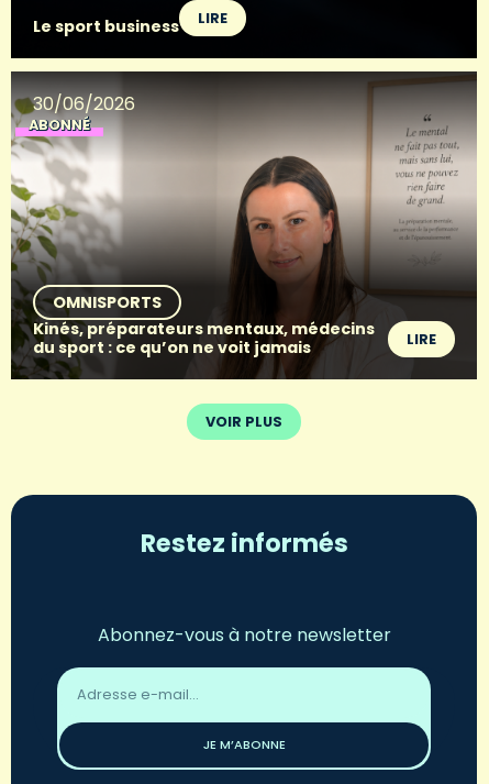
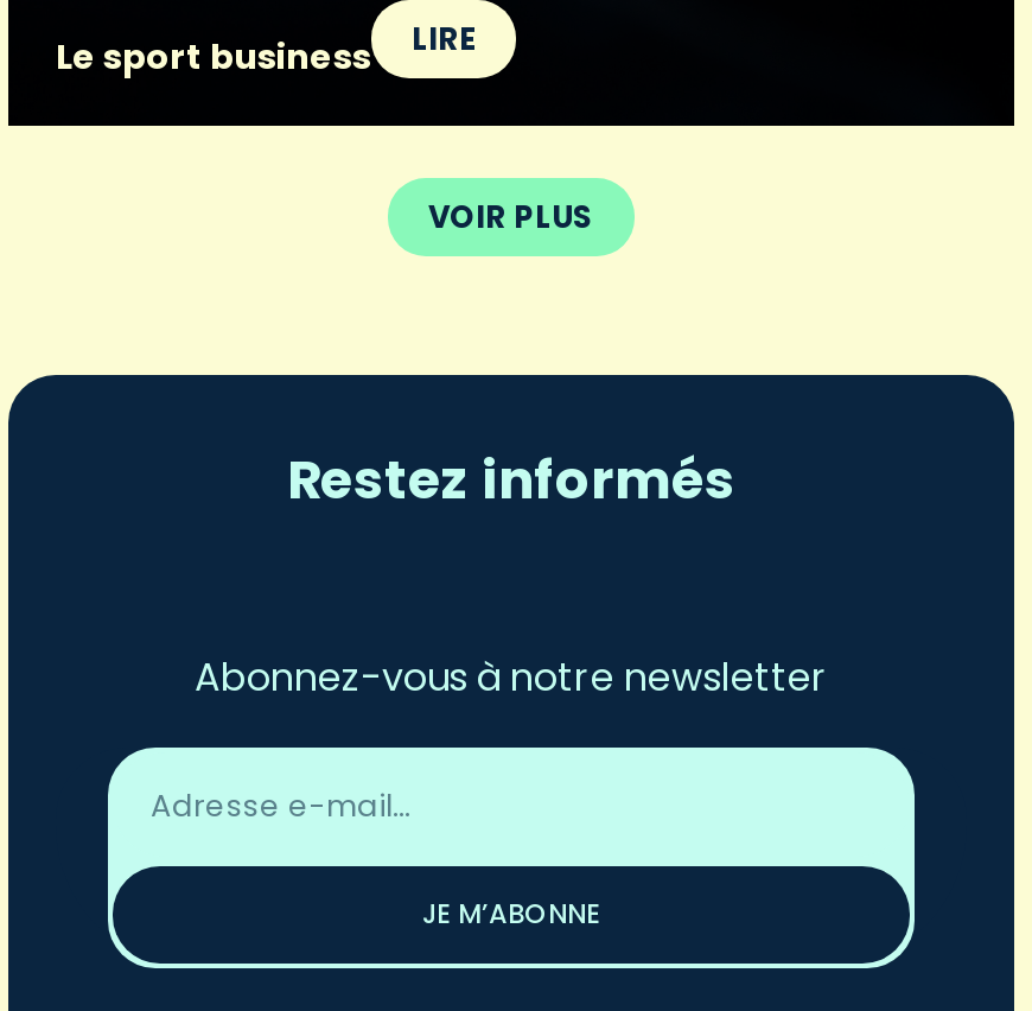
[10,70,478,379] [image] | 30/06/2026 | ABONNÉ -> none
[33,292,436,359] OMNISPORTS | Kinés, préparateurs mentaux, médecins | du sport : ce qu’on ne voit jamais | LIRE -> none

